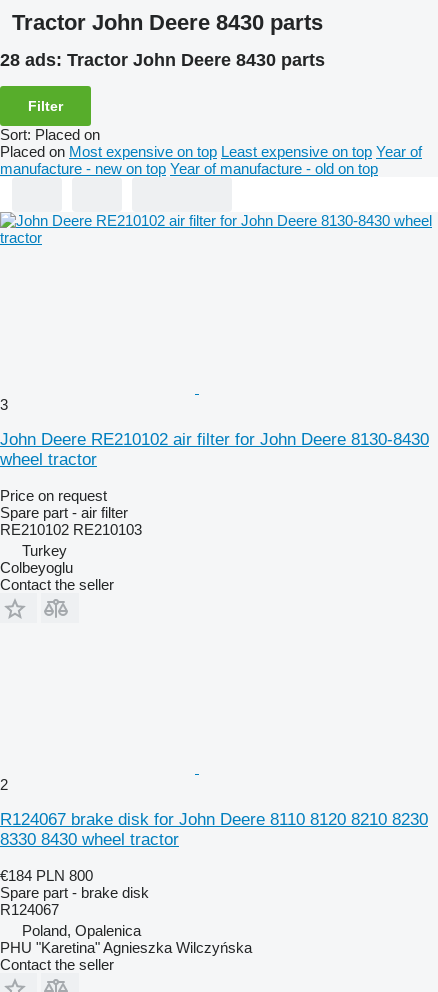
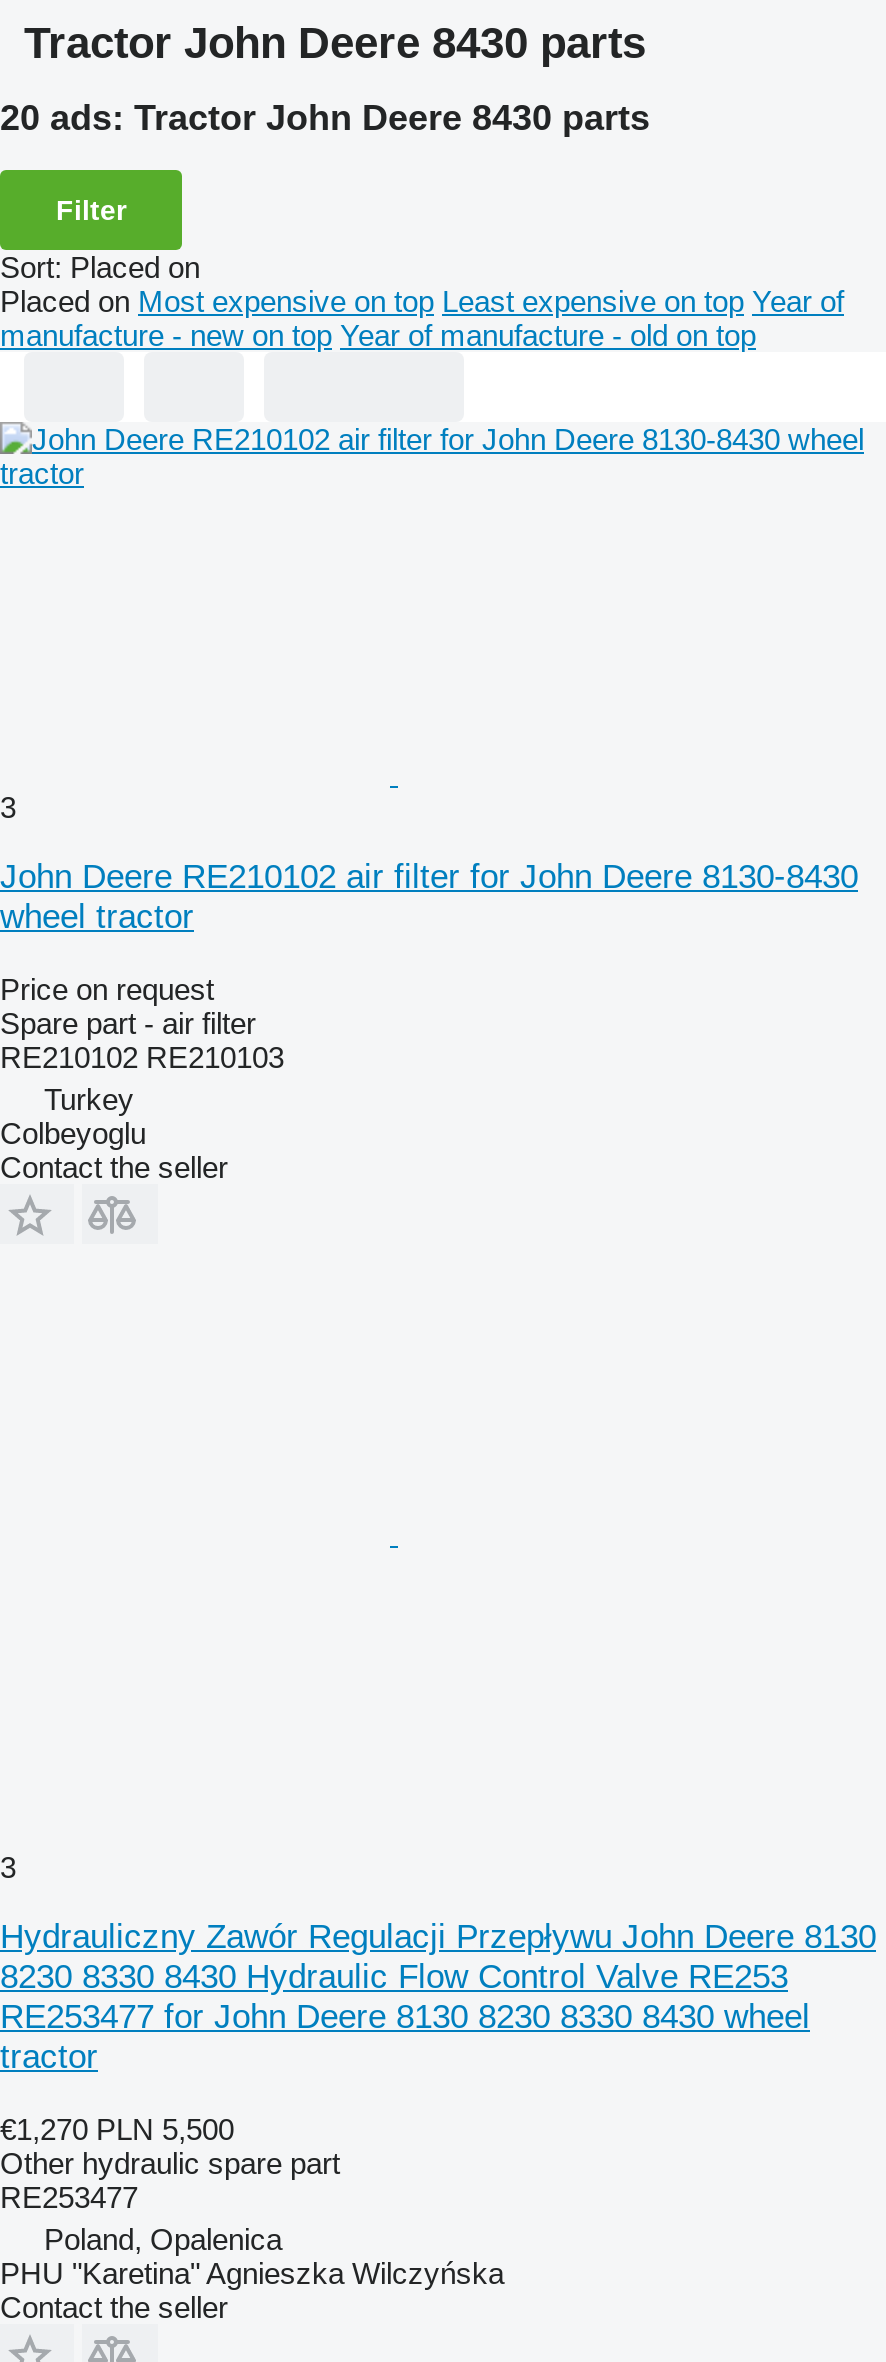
[0,50,325,70] 28 ads: Tractor John Deere 8430 parts -> [0,98,650,138] 20 ads: Tractor John Deere 8430 parts
[0,776,8,793] 2 -> [0,1850,16,1884] 3
[0,810,428,849] R124067 brake disk for John Deere 8110 8120 8210 8230 | 8330 8430 wheel tractor -> [0,1918,876,2076] Hydrauliczny Zawór Regulacji Przepływu John Deere 8130 | 8230 8330 8430 Hydraulic Flow Control Valve RE253 | RE253477 for John Deere 8130 8230 8330 8430 wheel | tractor
[0,867,149,918] €184 PLN 800 | Spare part - brake disk | R124067 -> [0,2112,340,2214] €1,270 PLN 5,500 | Other hydraulic spare part | RE253477

